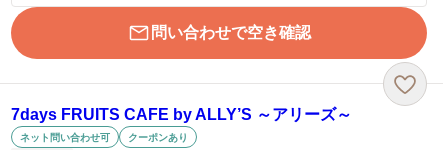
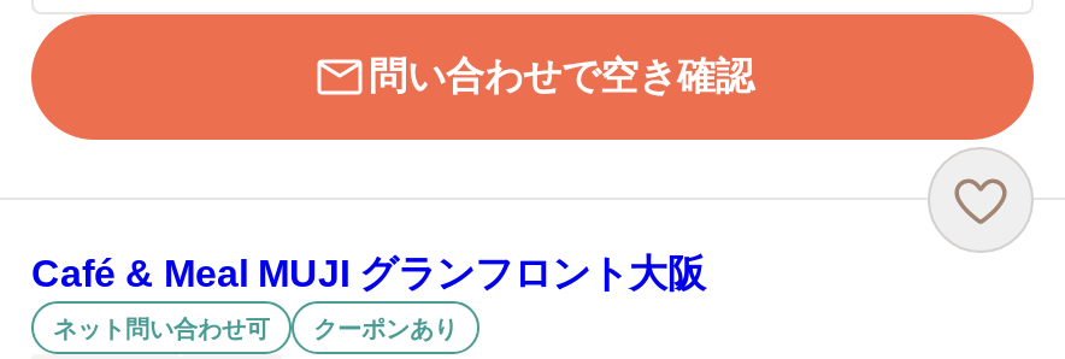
[11,106,352,123] 7days FRUITS CAFE by ALLY’S ～アリーズ～ -> [31,253,706,294] Café & Meal MUJI グランフロント大阪

